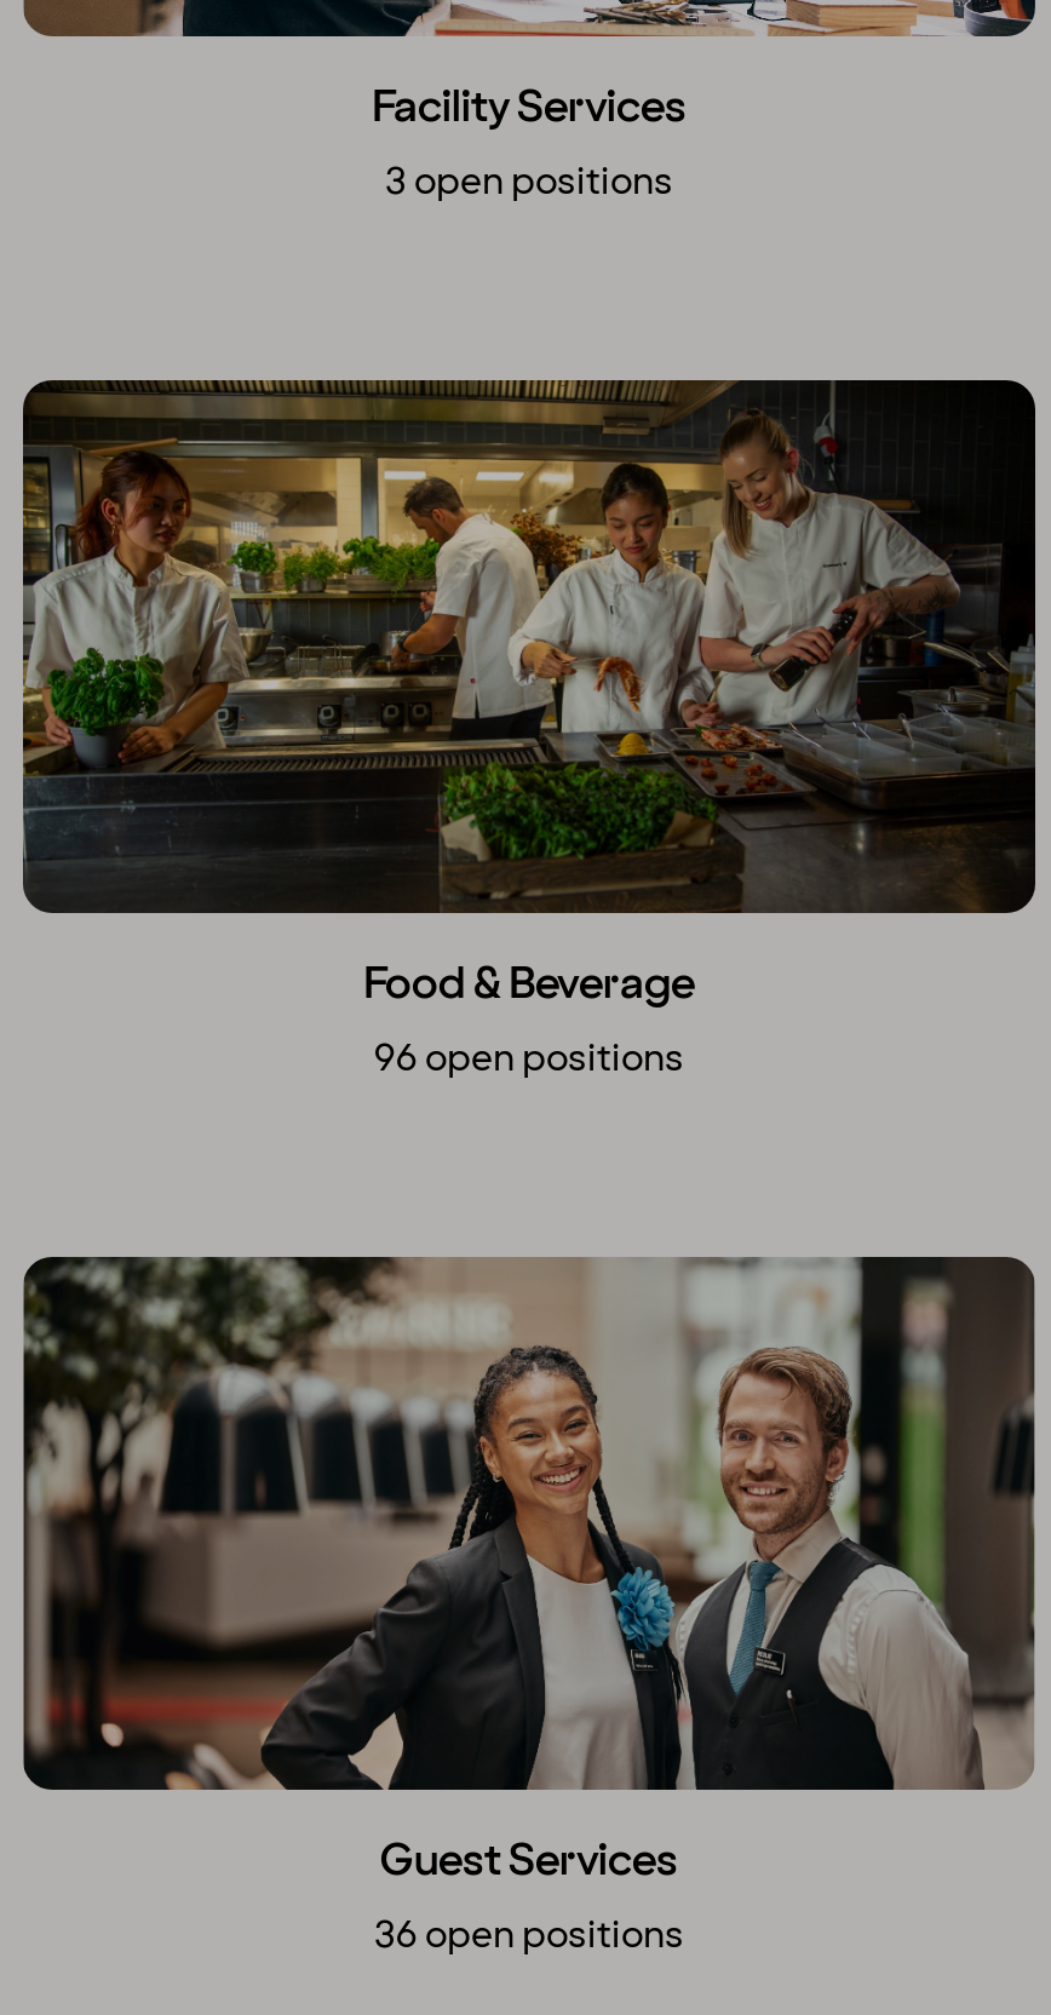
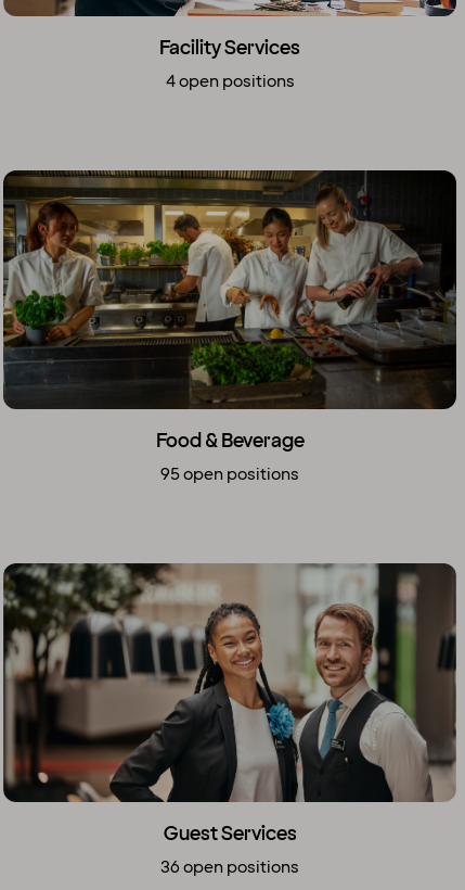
[385,157,673,208] 3 open positions -> [165,70,294,93] 4 open positions
[374,1033,684,1084] 96 open positions -> [160,463,299,486] 95 open positions

